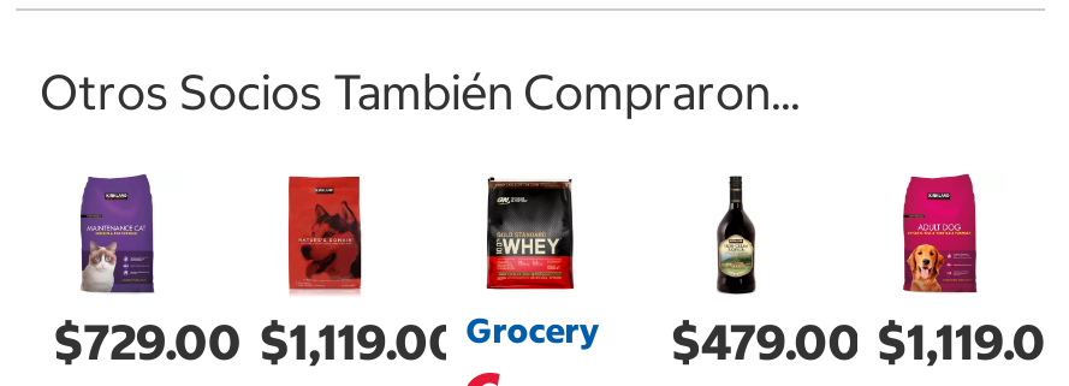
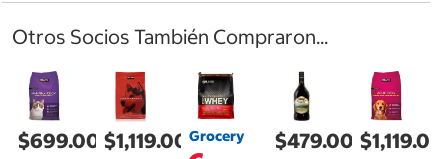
[54,311,242,372] $729.00 -> [18,128,100,153] $699.00

